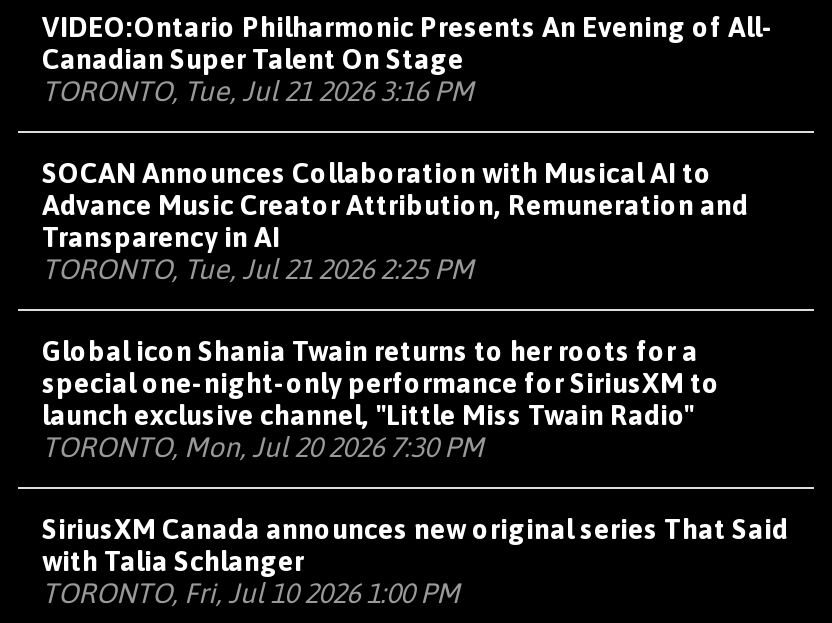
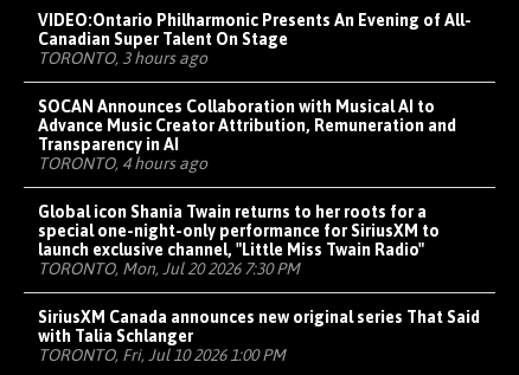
[42,75,474,107] TORONTO, Tue, Jul 21 2026 3:16 PM -> [38,48,207,67] TORONTO, 3 hours ago
[42,253,474,285] TORONTO, Tue, Jul 21 2026 2:25 PM -> [38,154,207,172] TORONTO, 4 hours ago

